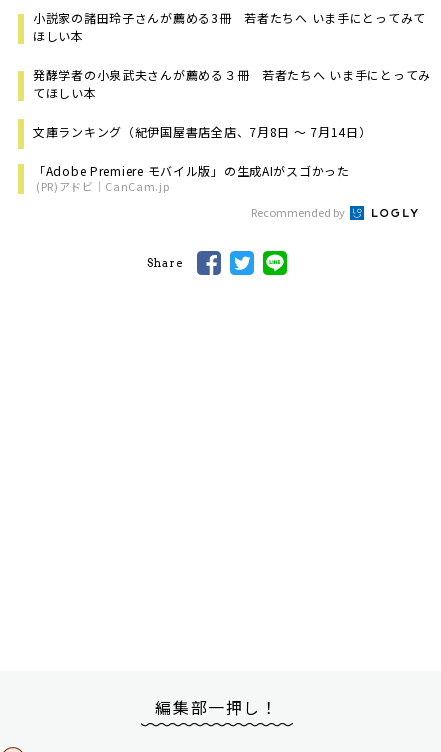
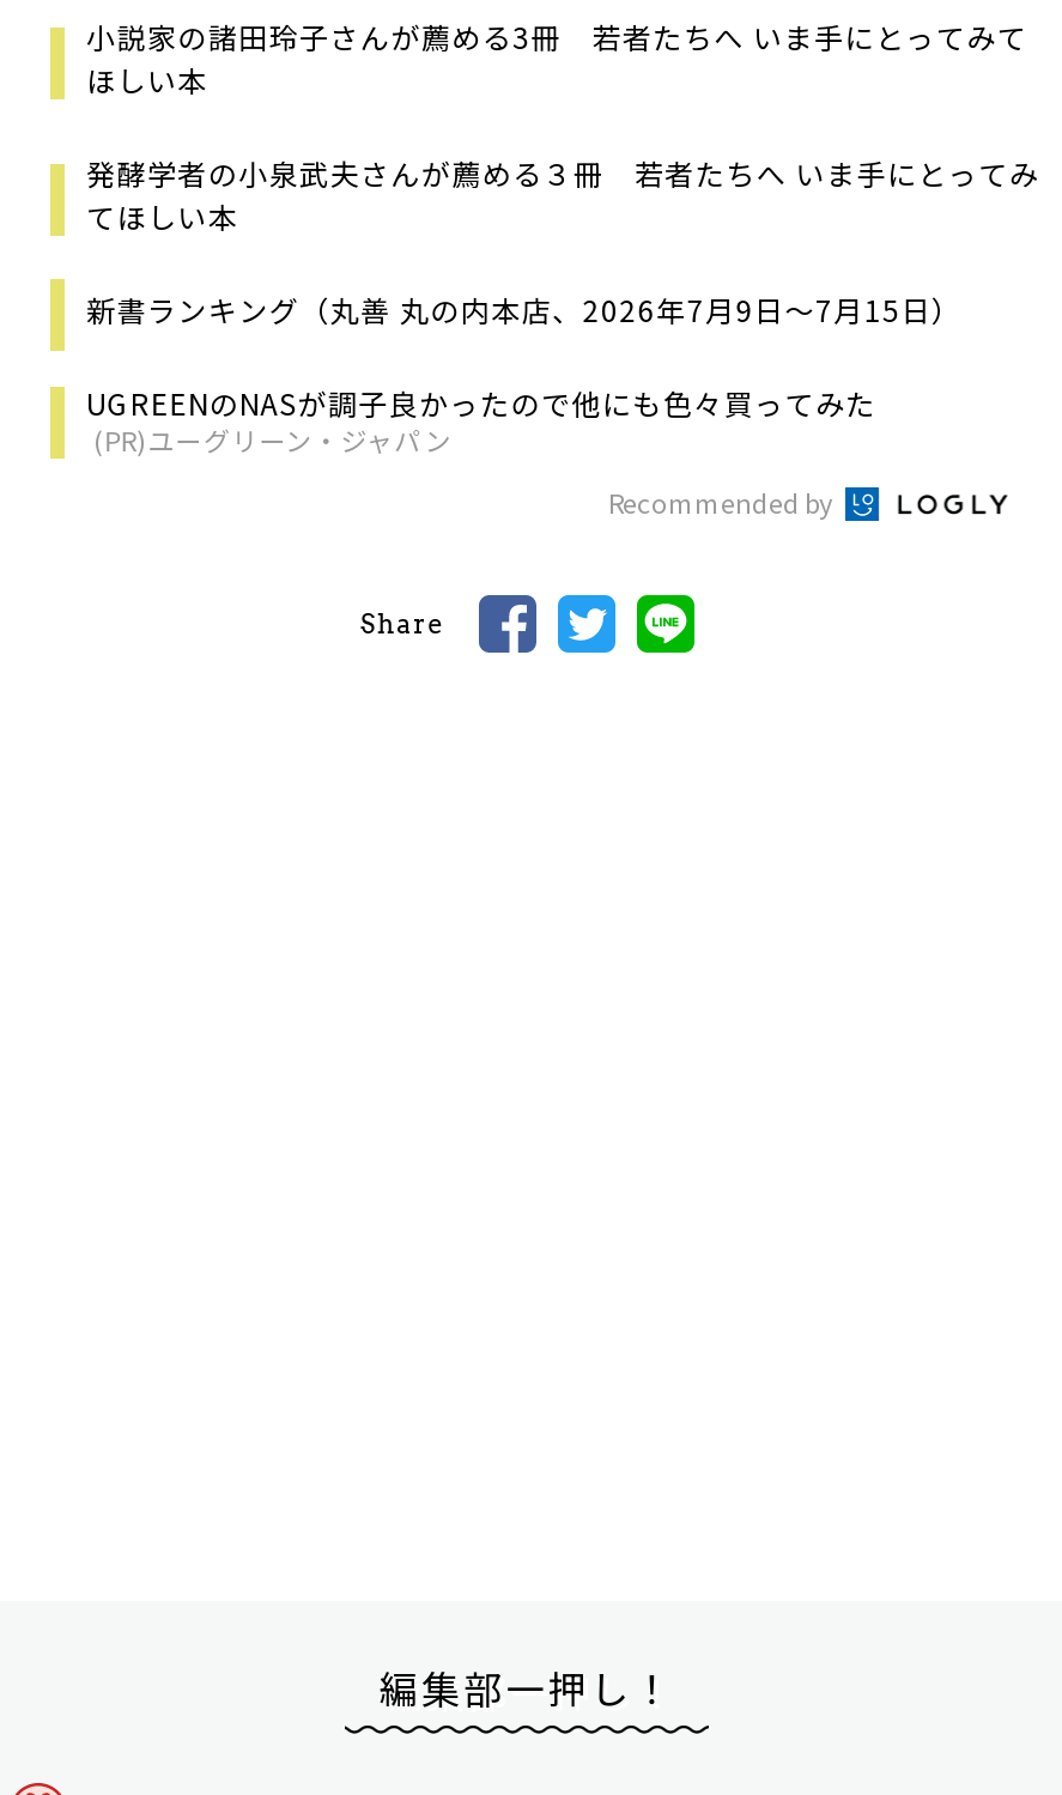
[33,123,372,140] 文庫ランキング（紀伊国屋書店全店、7月8日 ～ 7月14日） -> [86,289,962,329] 新書ランキング（丸善 丸の内本店、2026年7月9日～7月15日）
[33,162,350,194] 「Adobe Premiere モバイル版」の生成AIがスゴかった | (PR)アドビ｜CanCam.jp -> [86,382,876,459] UGREENのNASが調子良かったので他にも色々買ってみた | (PR)ユーグリーン・ジャパン

